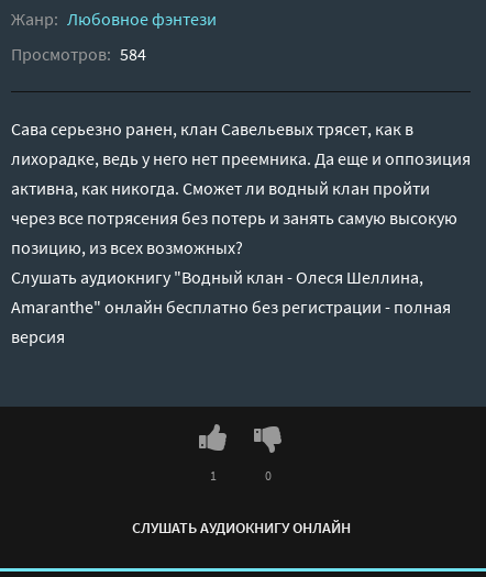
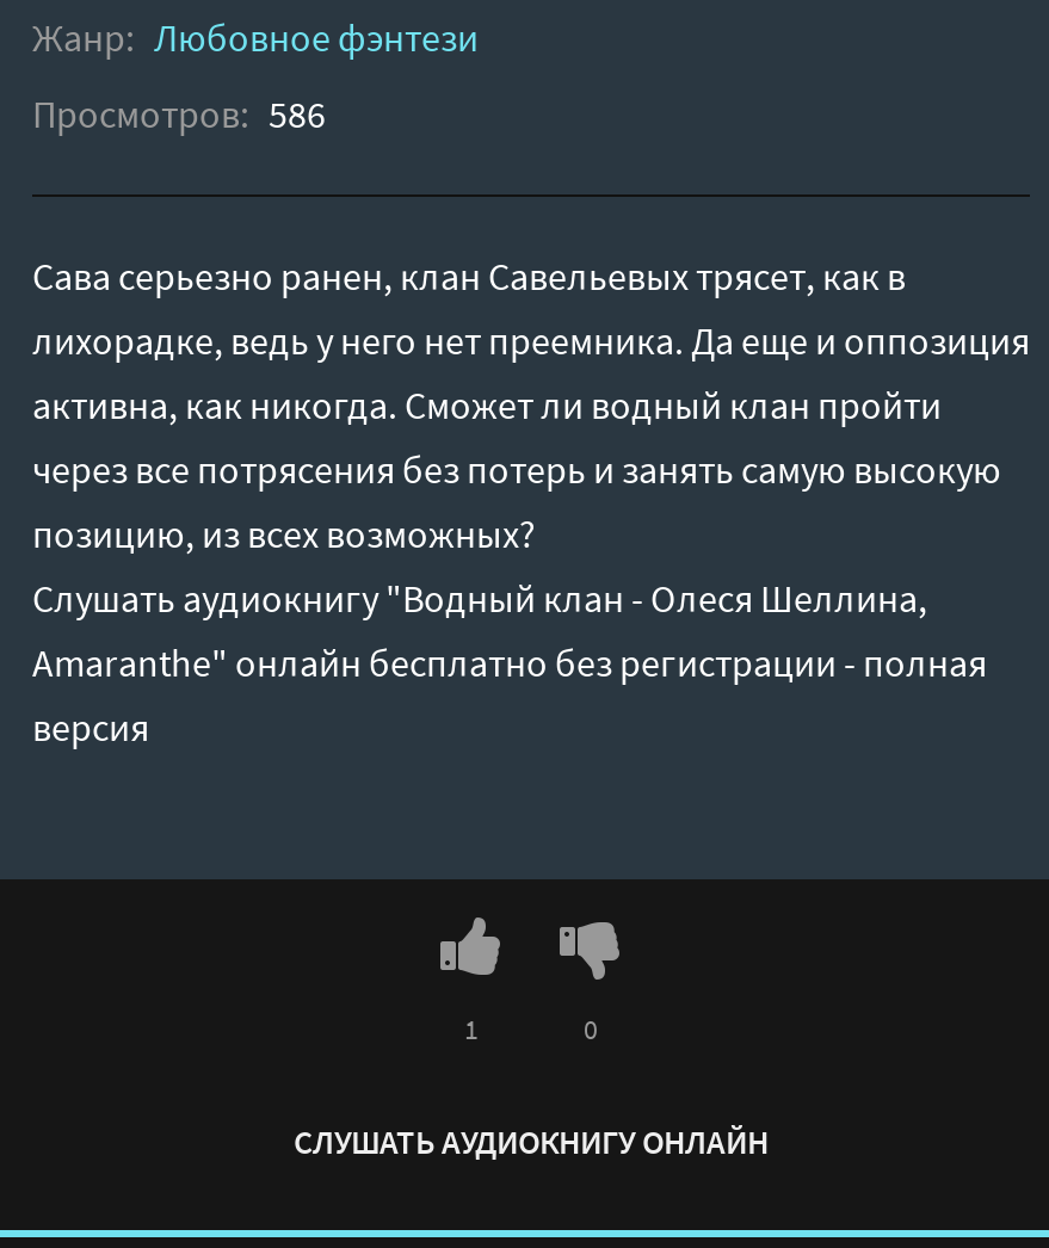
[11,43,146,65] Просмотров: 584 -> [32,89,326,137] Просмотров: 586

